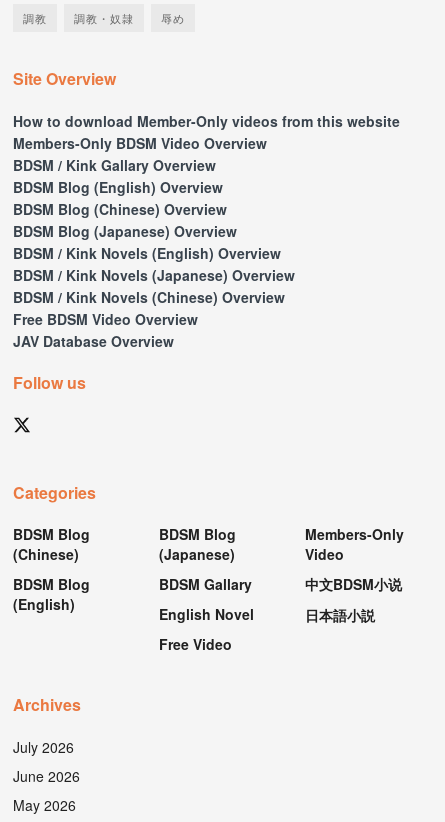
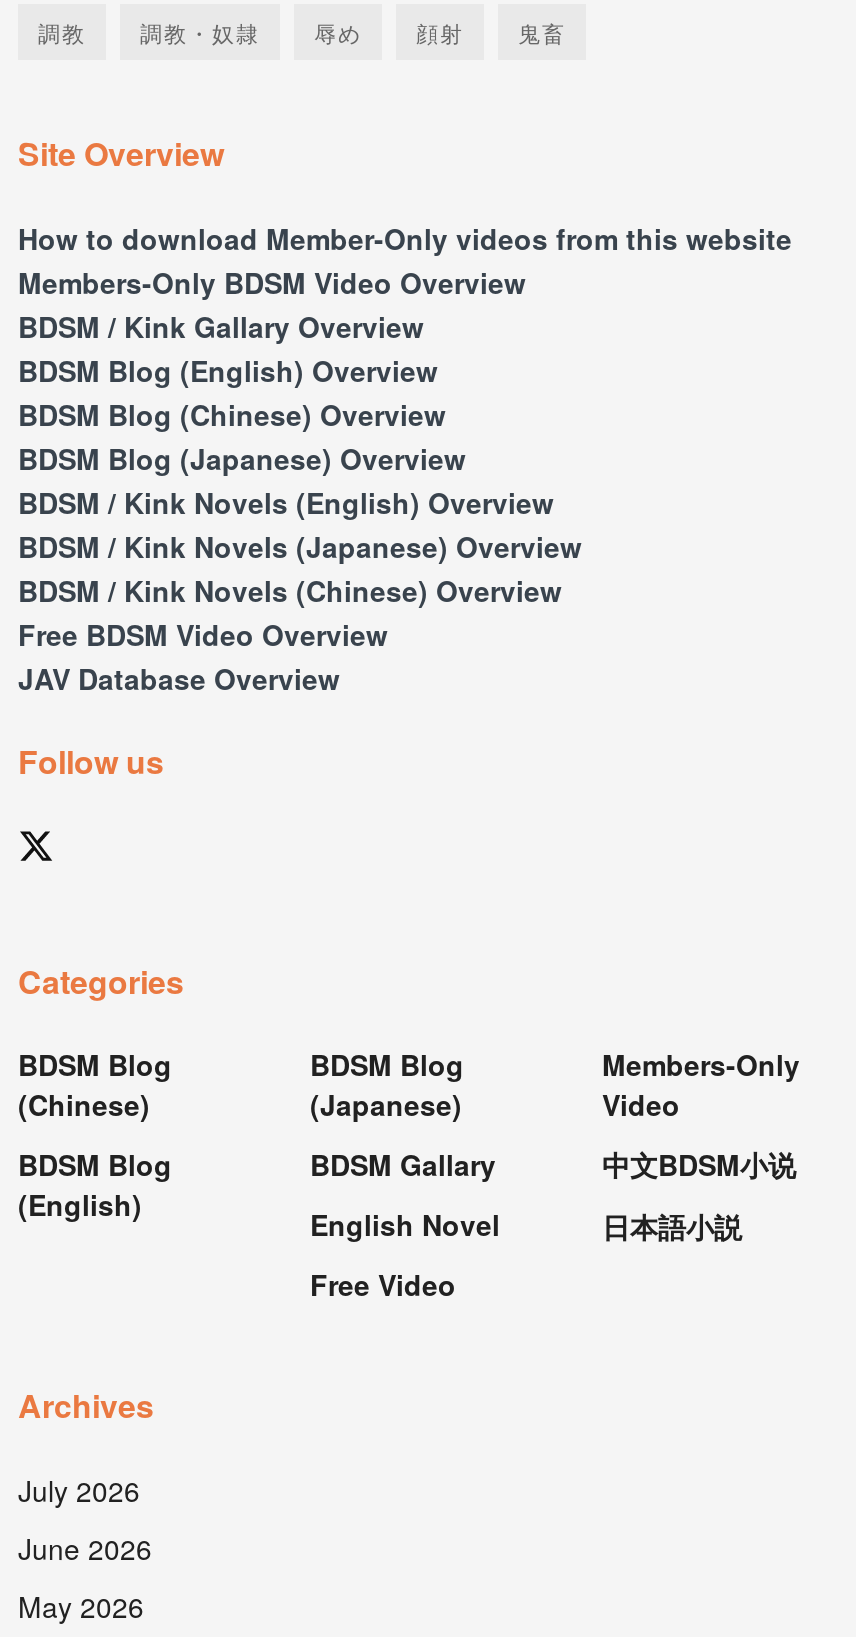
none -> [416,16,566,48] 顔射 | 鬼畜

